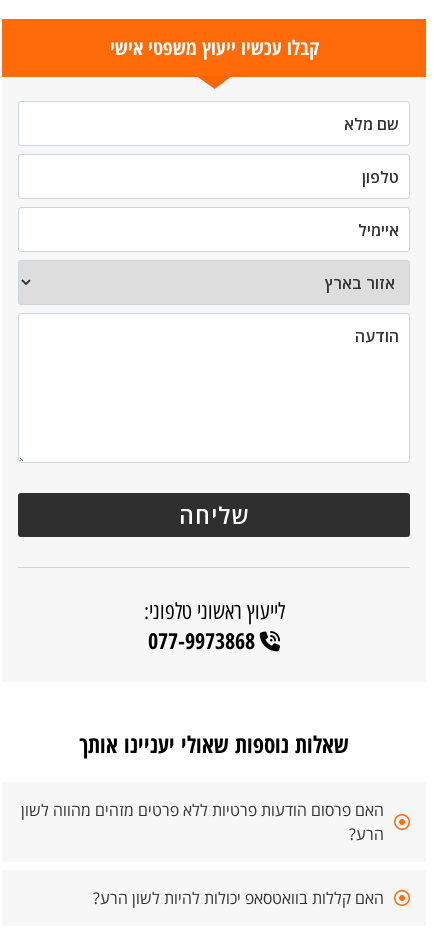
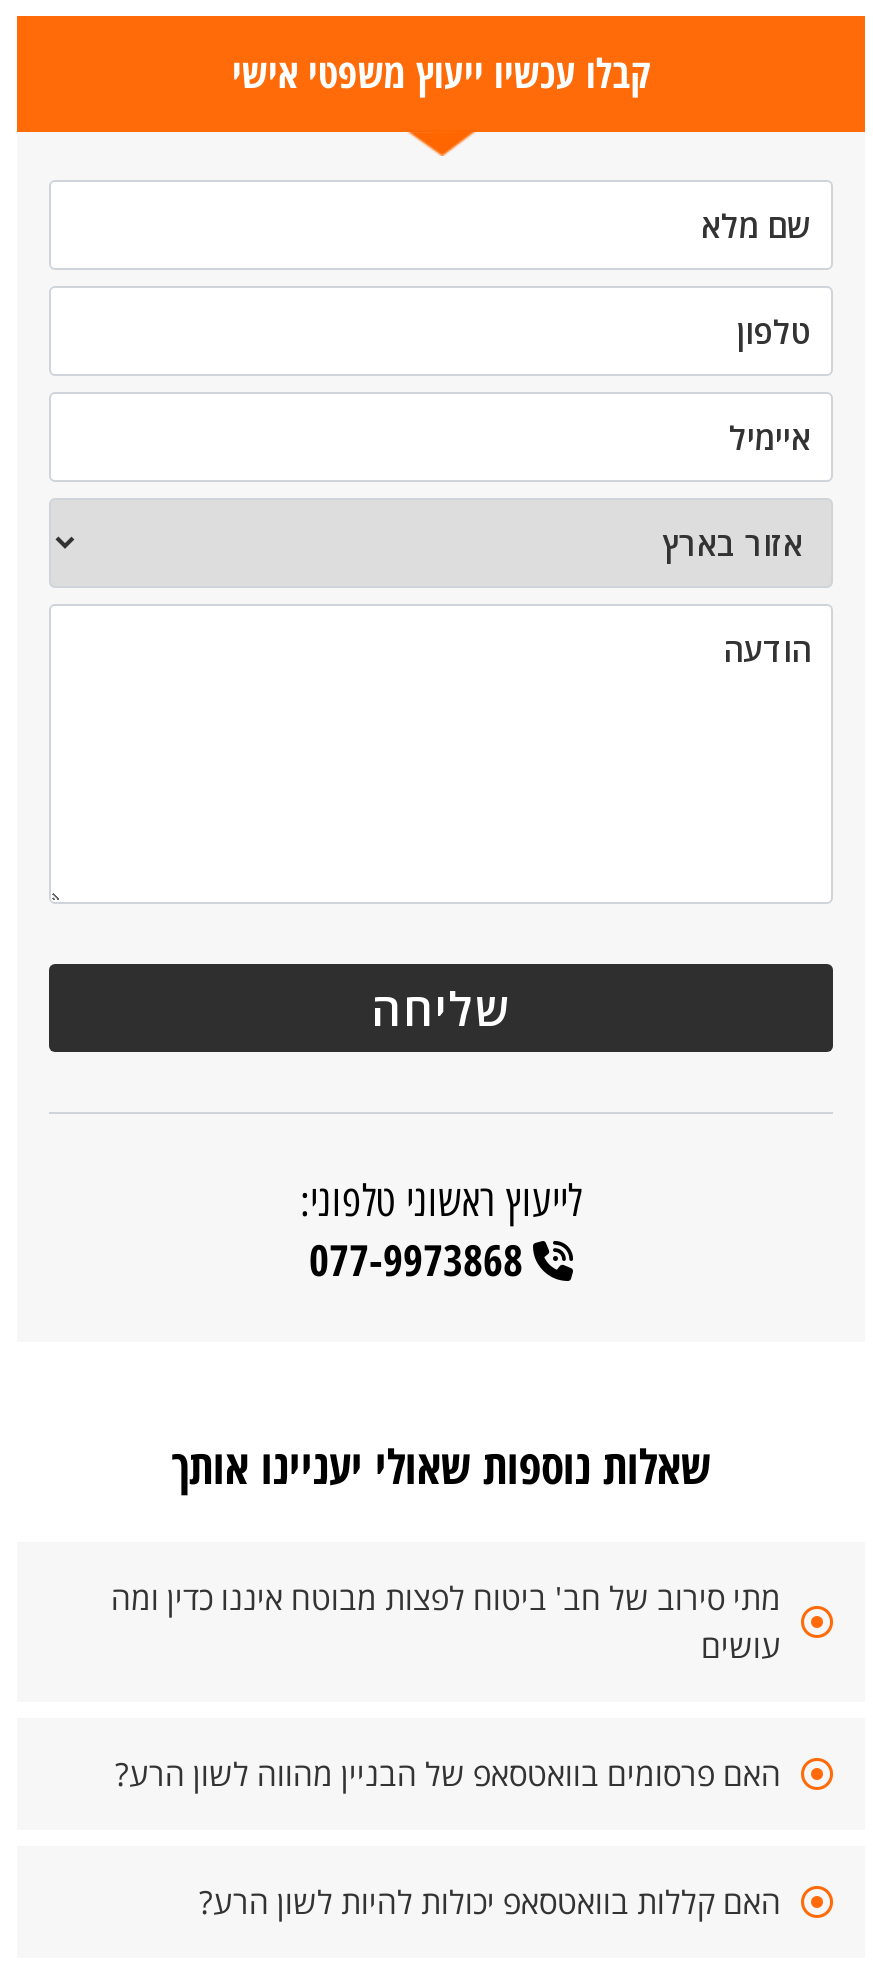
[21,799,384,845] האם פרסום הודעות פרטיות ללא פרטים מזהים מהווה לשון | הרע? -> [111,1576,781,1796] מתי סירוב של חב' ביטוח לפצות מבוטח איננו כדין ומה | עושים | האם פרסומים בוואטסאפ של הבניין מהווה לשון הרע?

